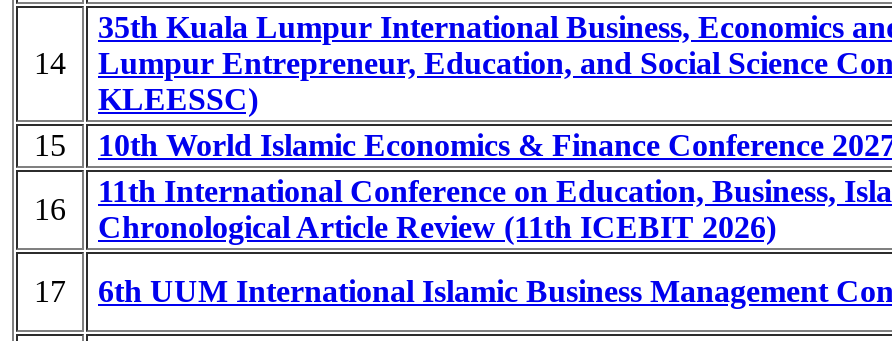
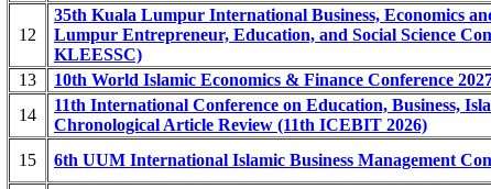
[34,46,66,80] 14 -> [19,25,36,44] 12
[34,128,66,162] 15 -> [19,70,36,89] 13
[34,192,66,226] 16 -> [19,105,36,124] 14
[34,274,66,308] 17 -> [19,151,36,169] 15

